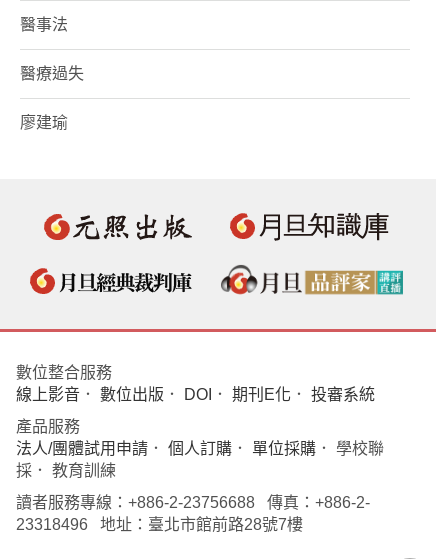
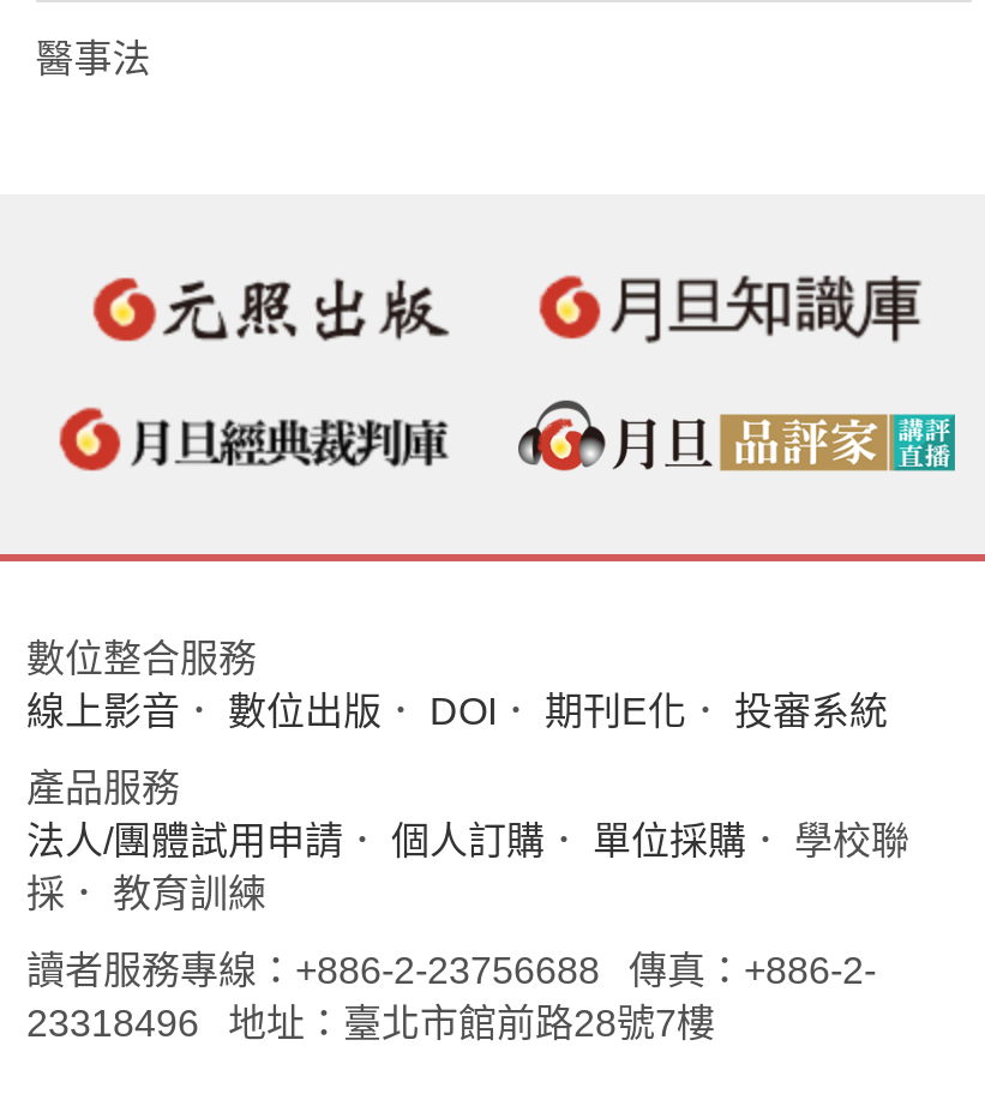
[20,65,84,131] 醫療過失 | 廖建瑜 -> none

